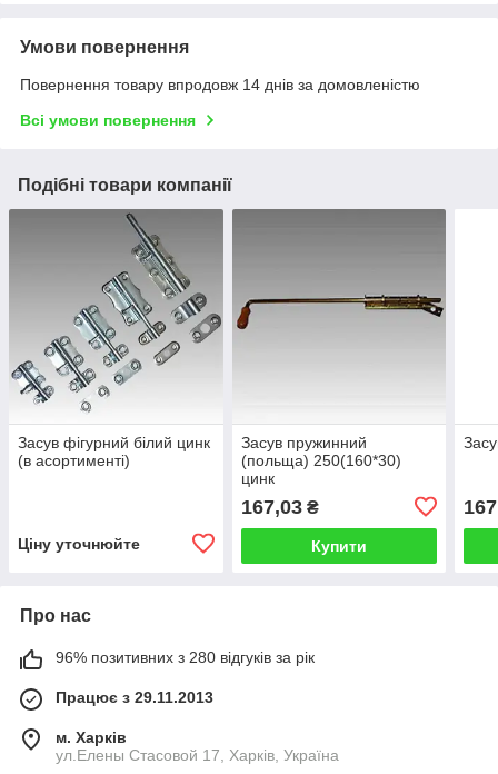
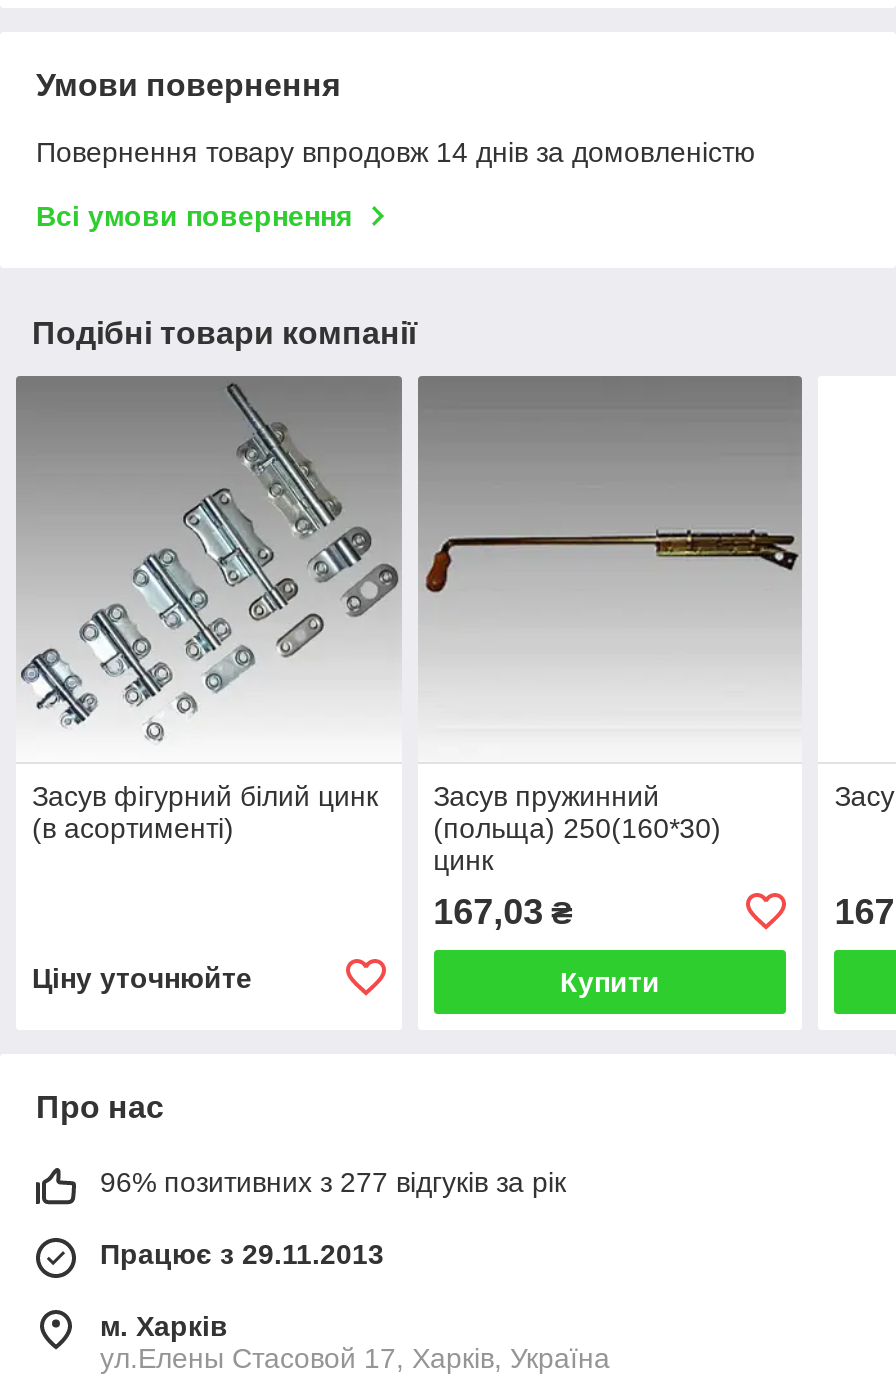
[56,648,315,666] 96% позитивних з 280 відгуків за рік -> [100,1166,566,1198] 96% позитивних з 277 відгуків за рік

